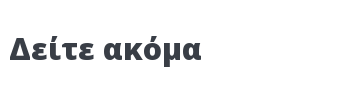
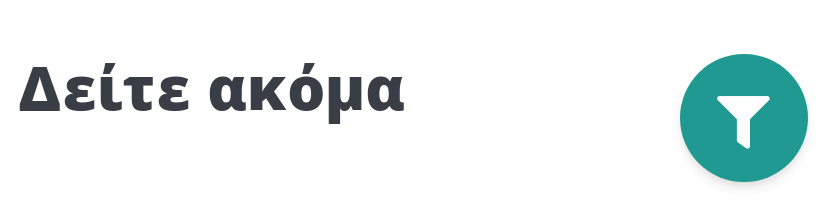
none -> [678,52,810,186] [image]

